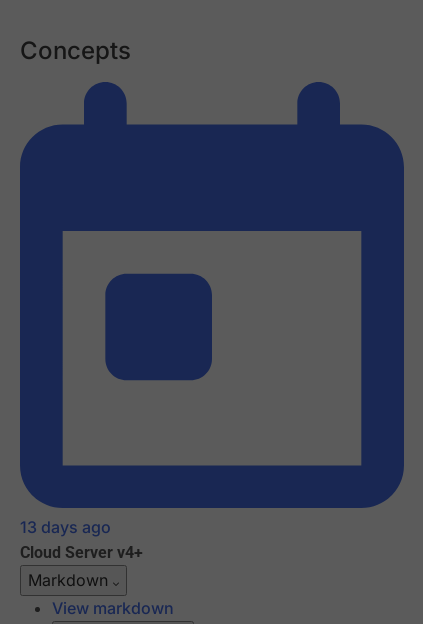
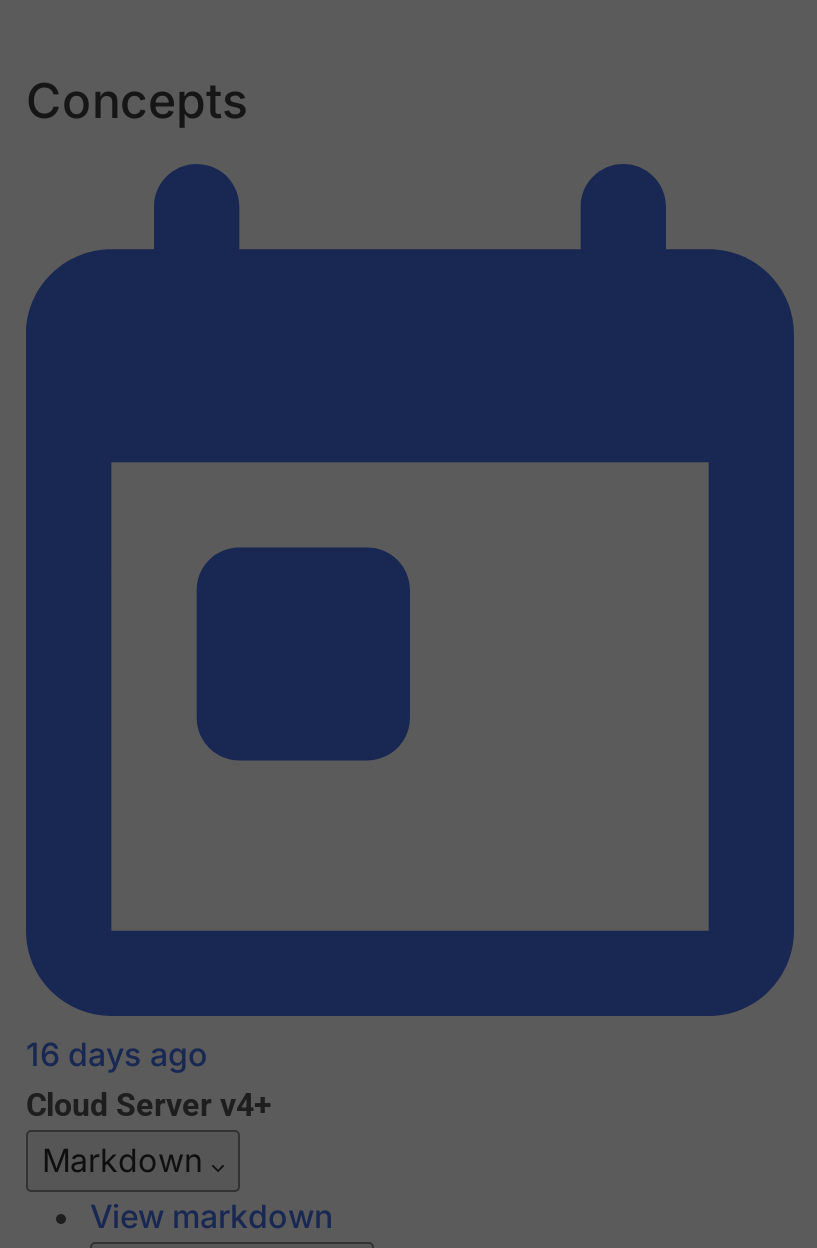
[20,517,111,537] 13 days ago -> [26,1035,208,1075] 16 days ago

